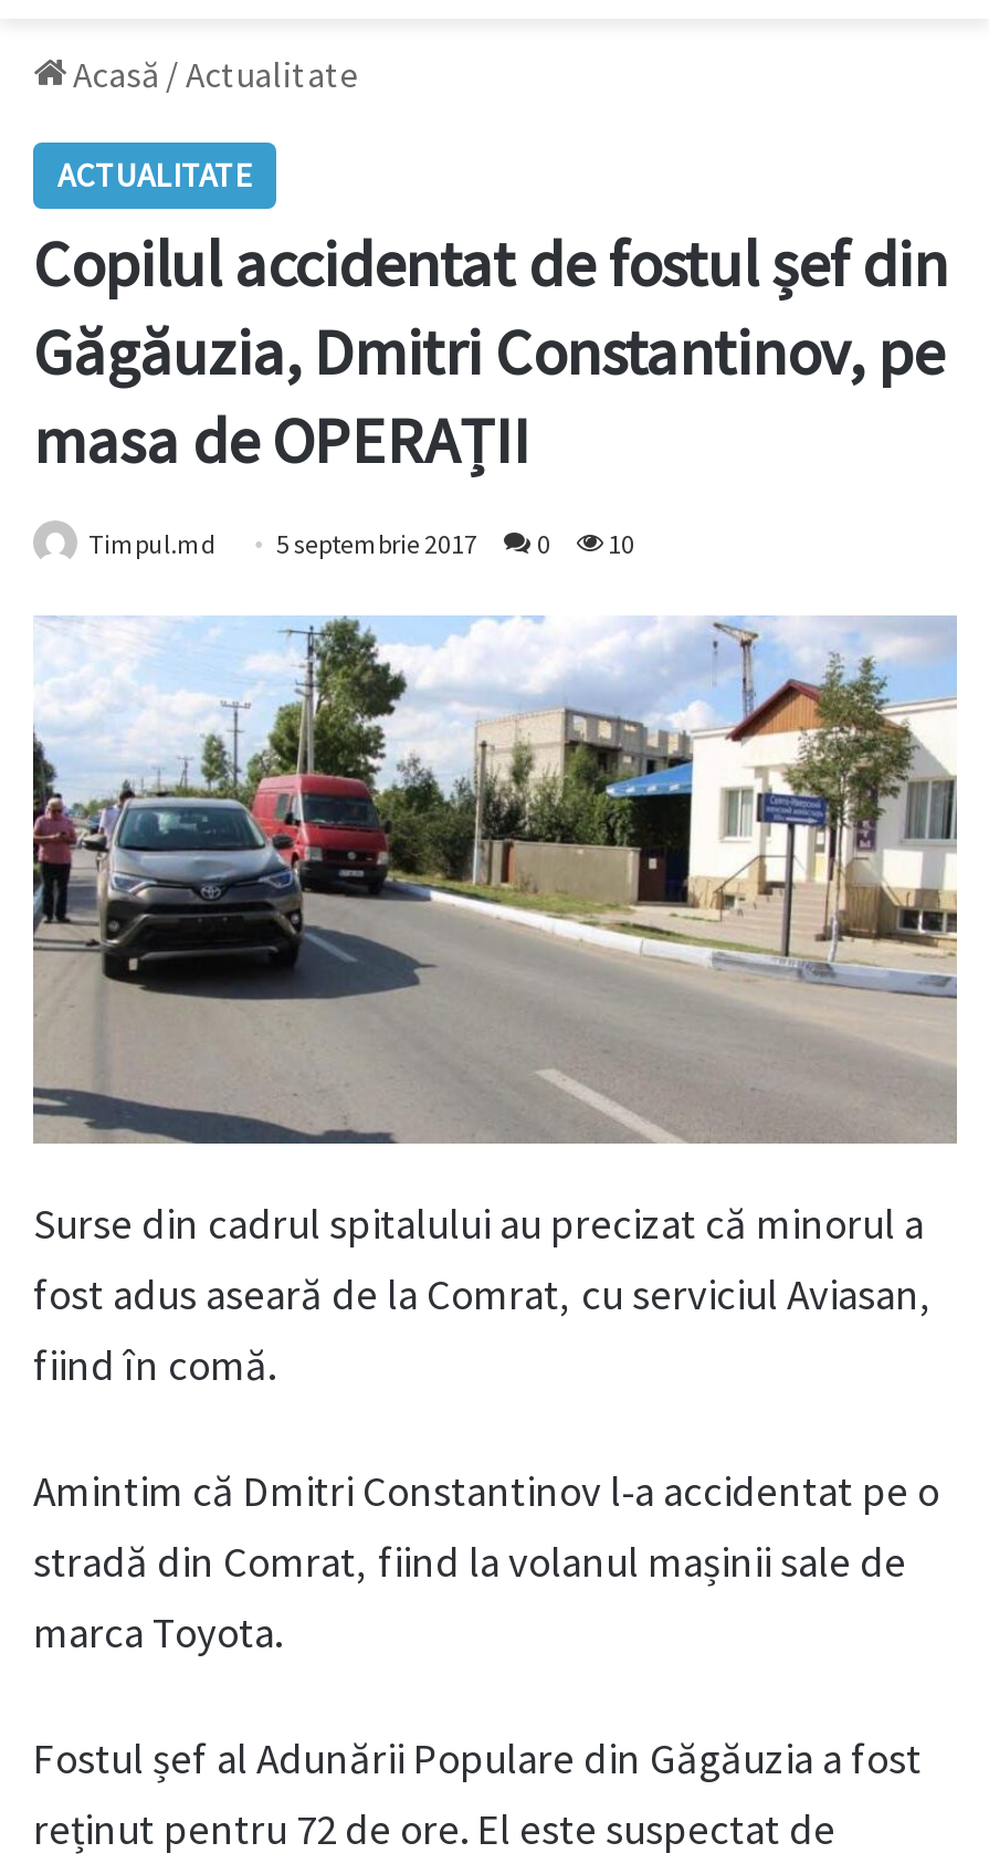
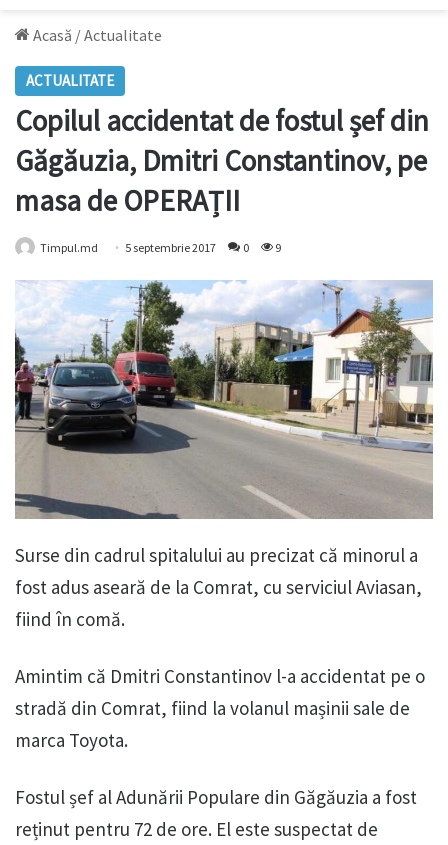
[88,528,634,561] Timpul.md 5 septembrie 2017 0 10 -> [40,240,281,255] Timpul.md 5 septembrie 2017 0 9

